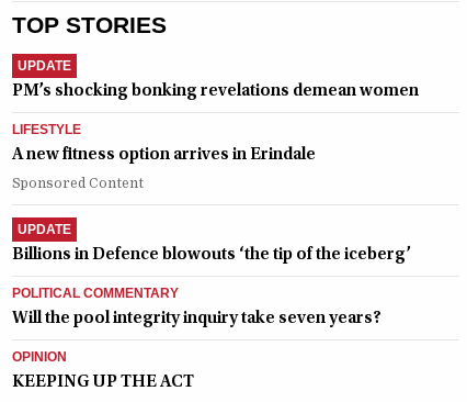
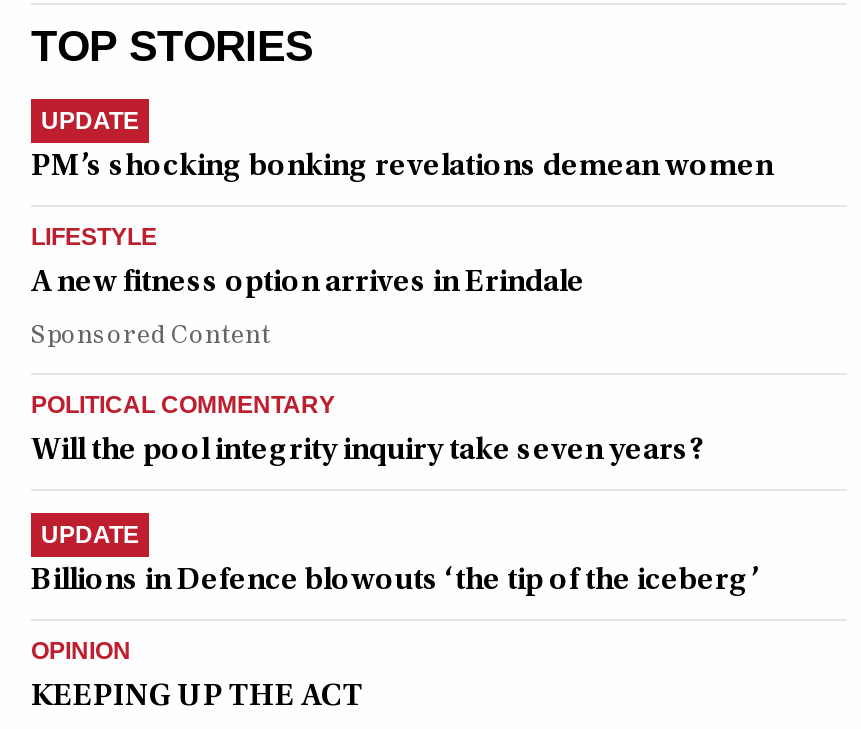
moved [12,222,411,263] -> [31,520,759,596]: UPDATE | Billions in Defence blowouts ‘the tip of the iceberg’
moved [12,285,381,327] -> [31,390,705,466]: POLITICAL COMMENTARY | Will the pool integrity inquiry take seven years?

